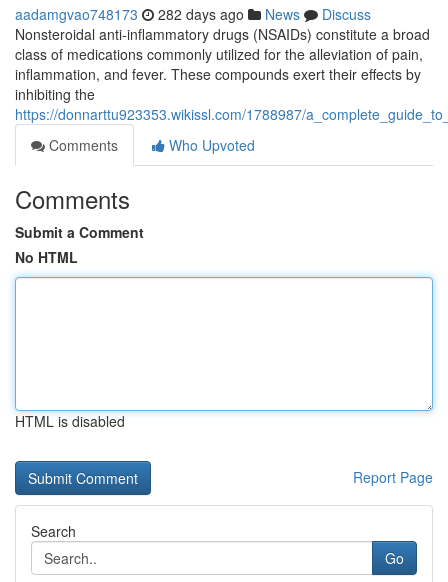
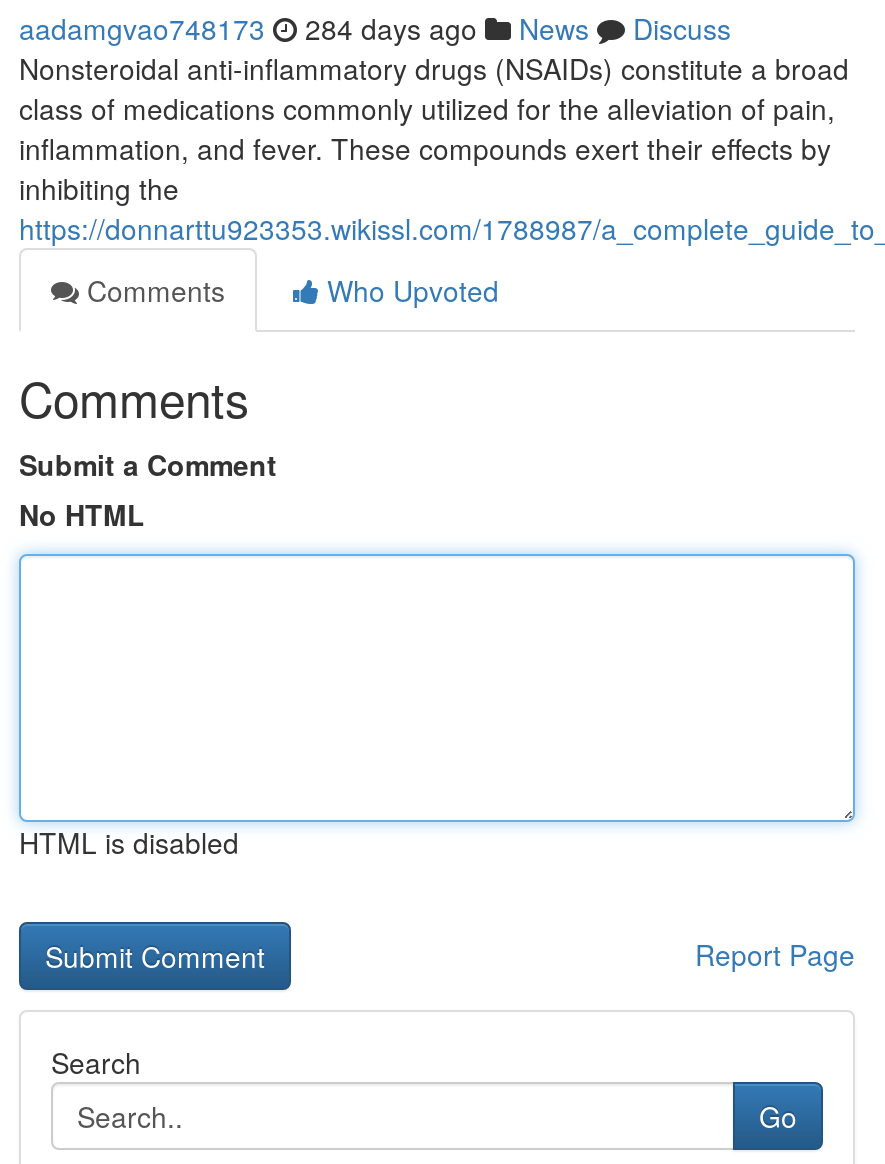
[15,4,371,24] aadamgvao748173 282 days ago News Discuss -> [19,8,731,48] aadamgvao748173 284 days ago News Discuss

